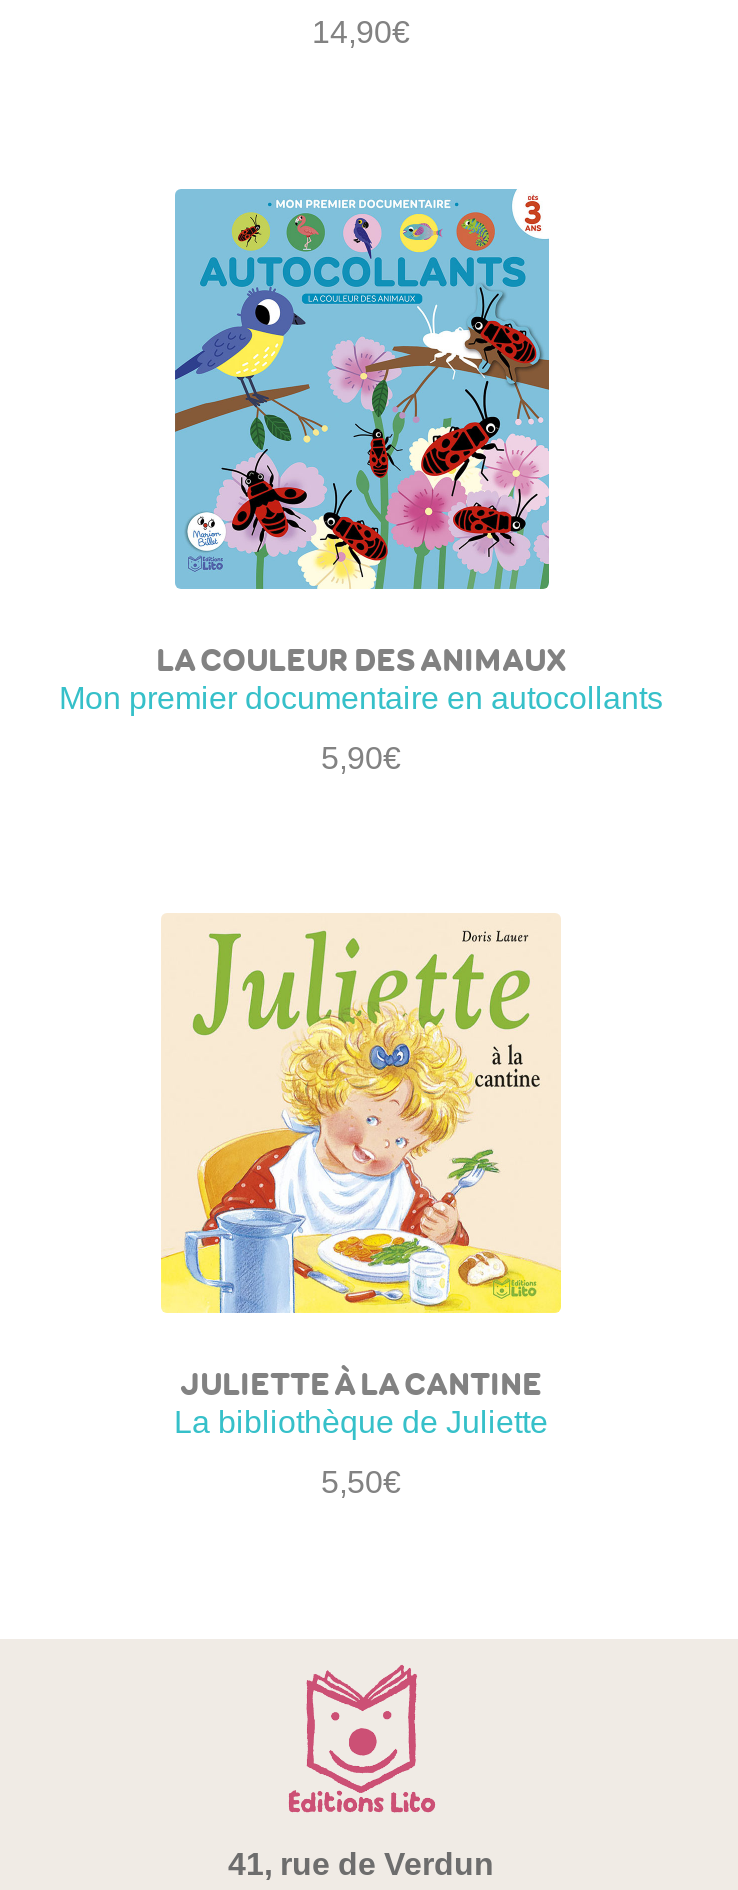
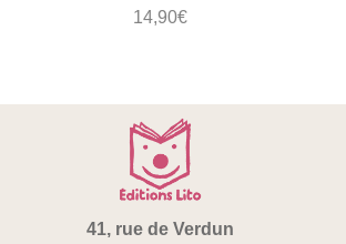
[59,188,663,774] [image] | LA COULEUR DES ANIMAUX | Mon premier documentaire en autocollants | 5,90€ -> none
[159,928,561,1499] [image] | JULIETTE À LA CANTINE | La bibliothèque de Juliette | 5,50€ -> none

